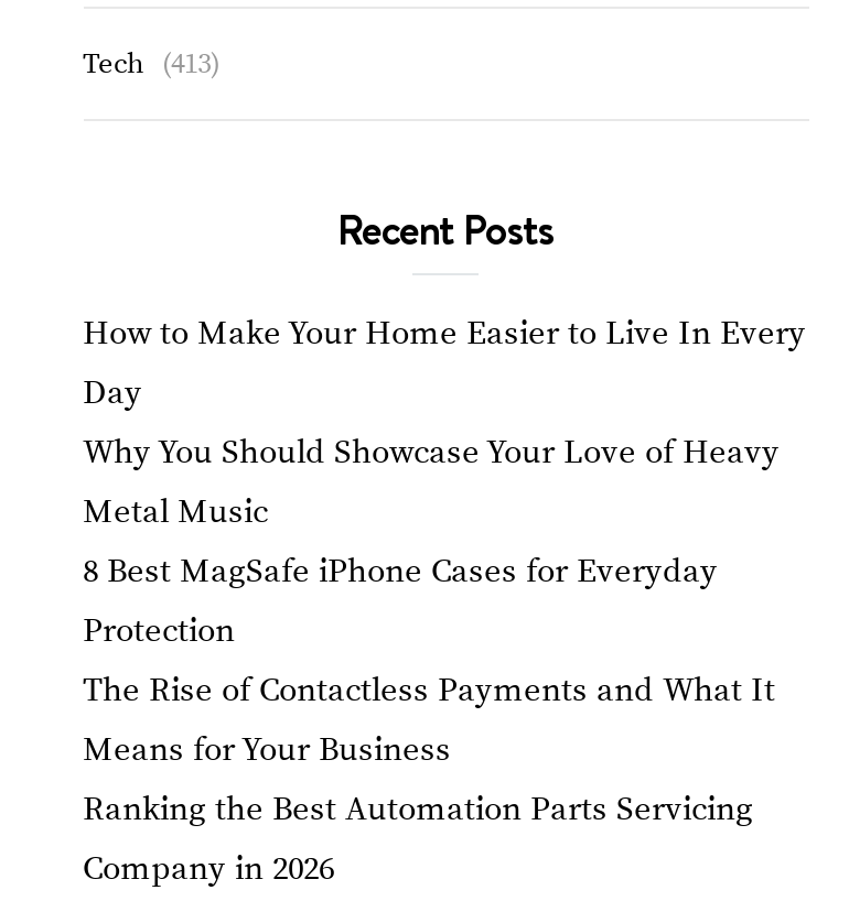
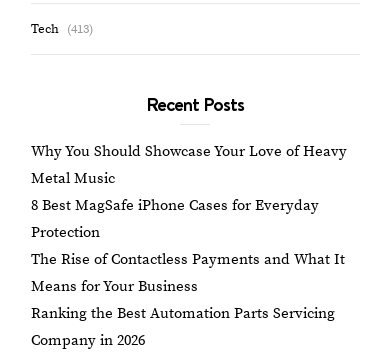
[83,312,806,413] How to Make Your Home Easier to Live In Every | Day -> none

